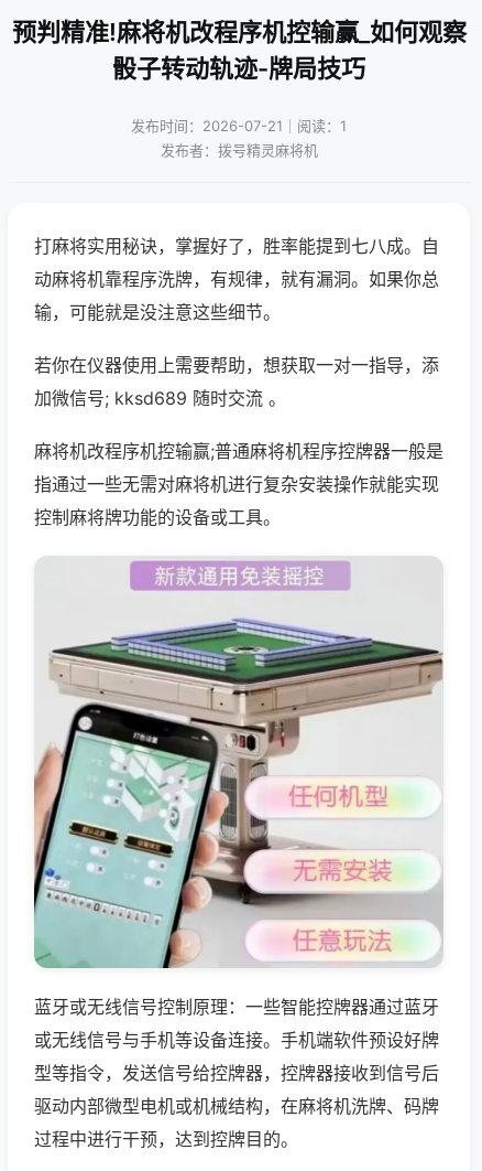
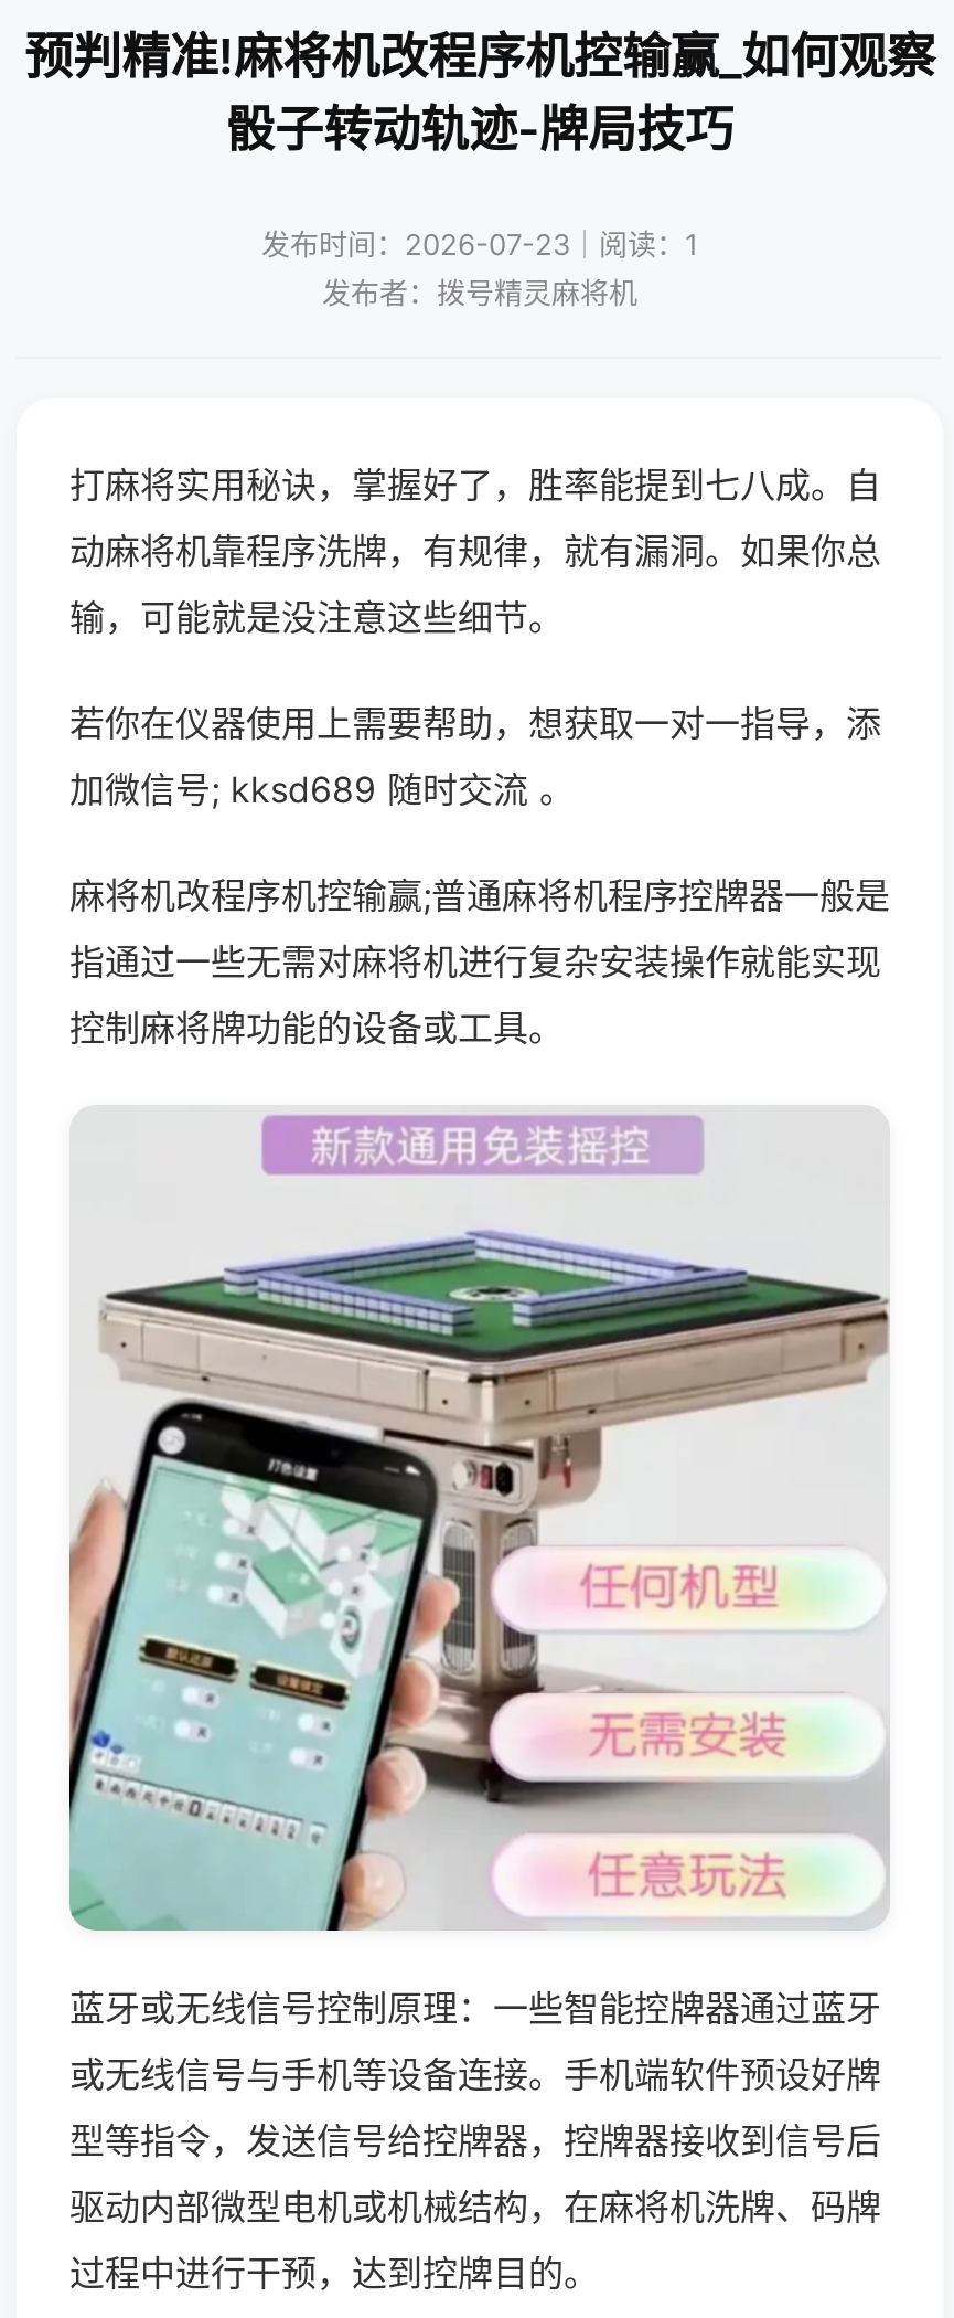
[131,117,347,135] 发布时间：2026-07-21｜阅读：1 -> [261,226,698,262] 发布时间：2026-07-23｜阅读：1

